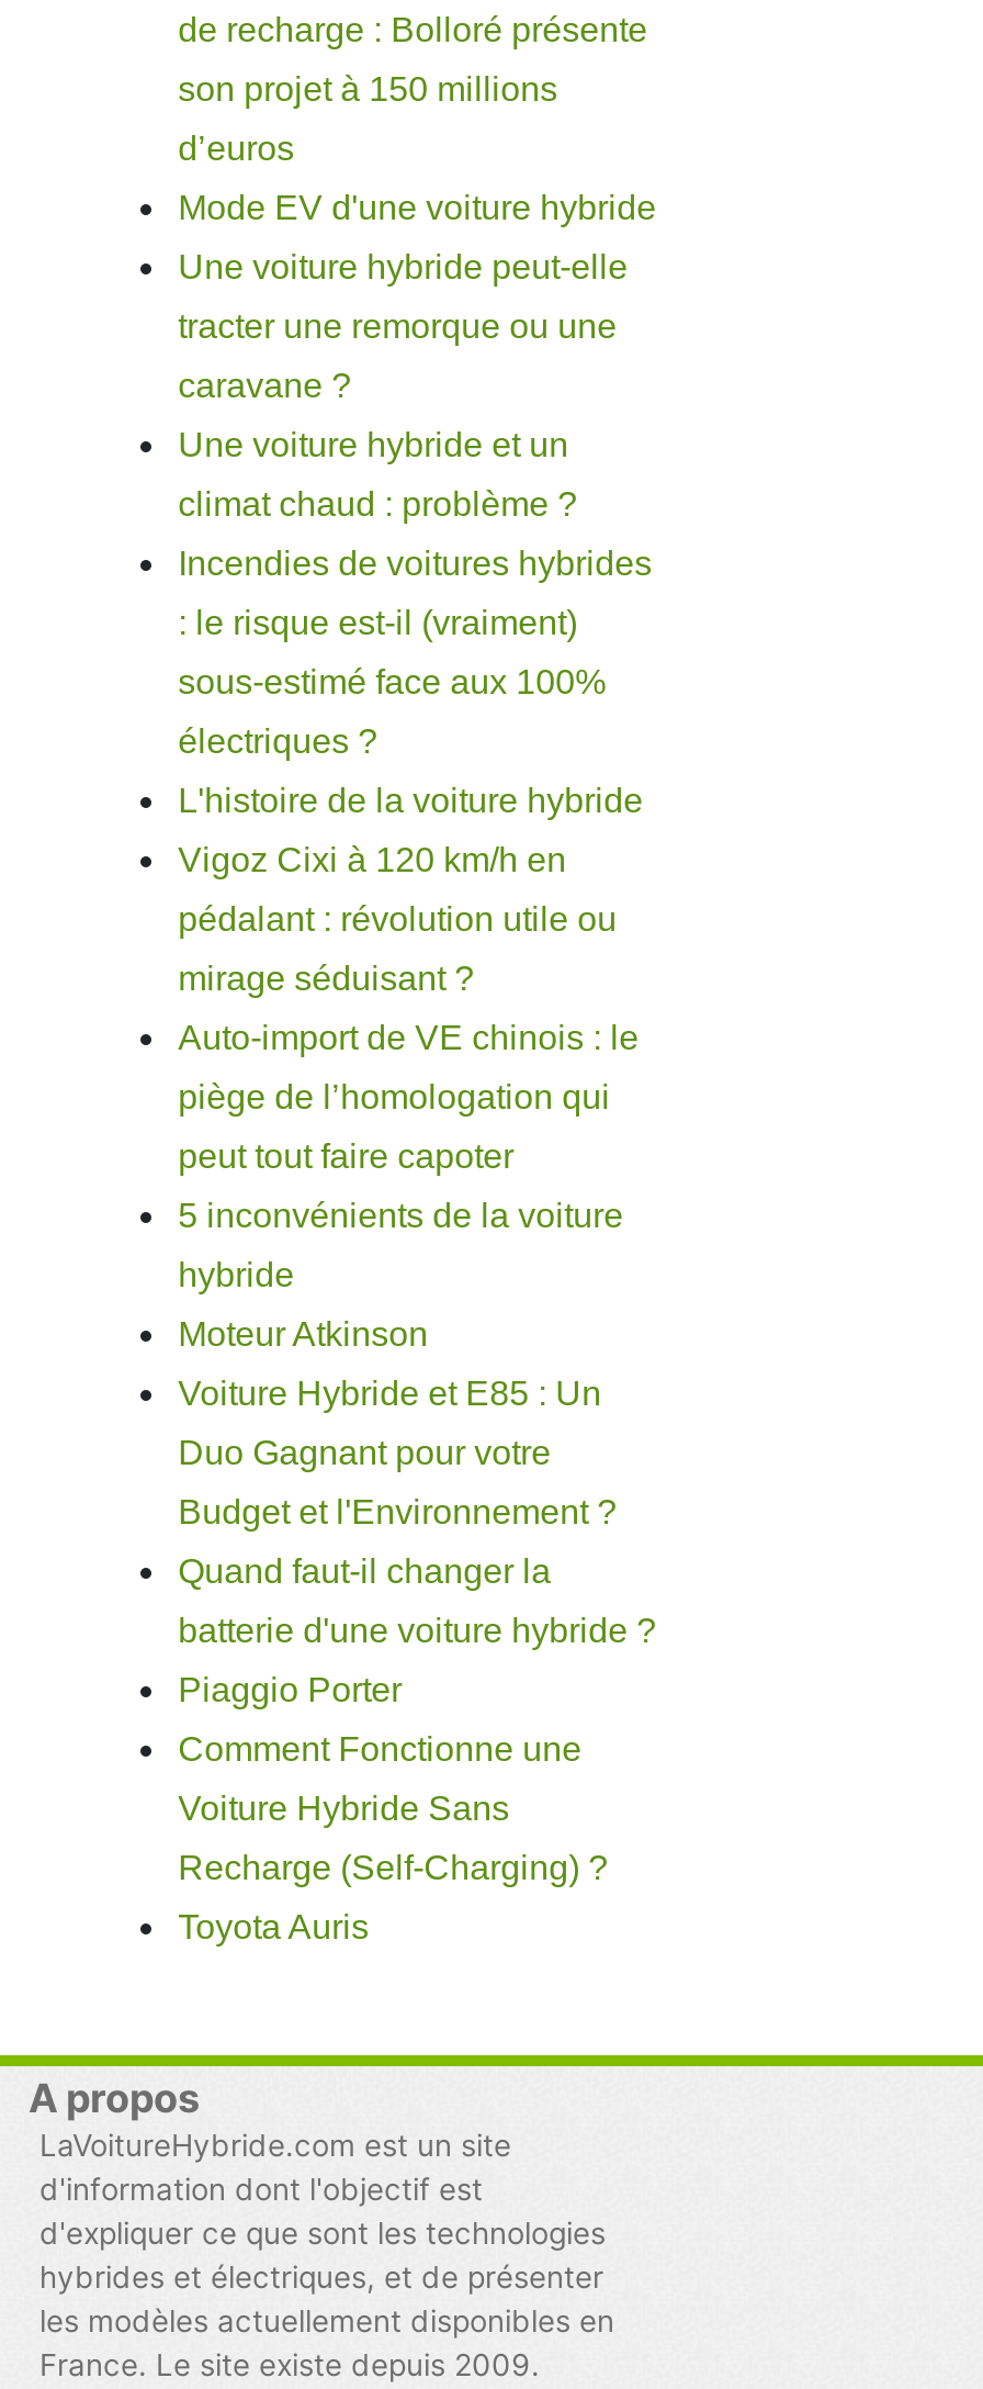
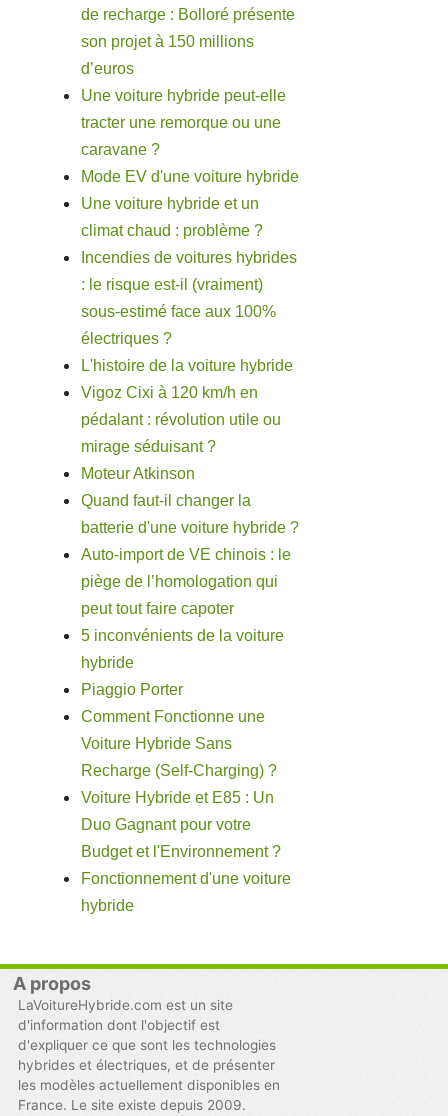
moved [178,188,656,226] -> [81,168,299,185]: Mode EV d'une voiture hybride
moved [178,247,628,403] -> [81,87,286,158]: Une voiture hybride peut-elle | tracter une remorque ou une | caravane ?
moved [178,1018,639,1293] -> [81,546,291,671]: Auto-import de VE chinois : le | piège de l’homologation qui | peut tout faire capoter | 5 inconvénients de la voiture | hybride
moved [178,1315,656,1648] -> [81,465,299,536]: Moteur Atkinson | Quand faut-il changer la | batterie d'une voiture hybride ?
moved [178,1374,617,1530] -> [81,789,281,860]: Voiture Hybride et E85 : Un | Duo Gagnant pour votre | Budget et l'Environnement ?
moved [178,1670,608,1886] -> [81,681,277,779]: Piaggio Porter | Comment Fonctionne une | Voiture Hybride Sans | Recharge (Self-Charging) ?
[178,1907,369,1945] Toyota Auris -> [81,870,291,914] Fonctionnement d'une voiture | hybride

